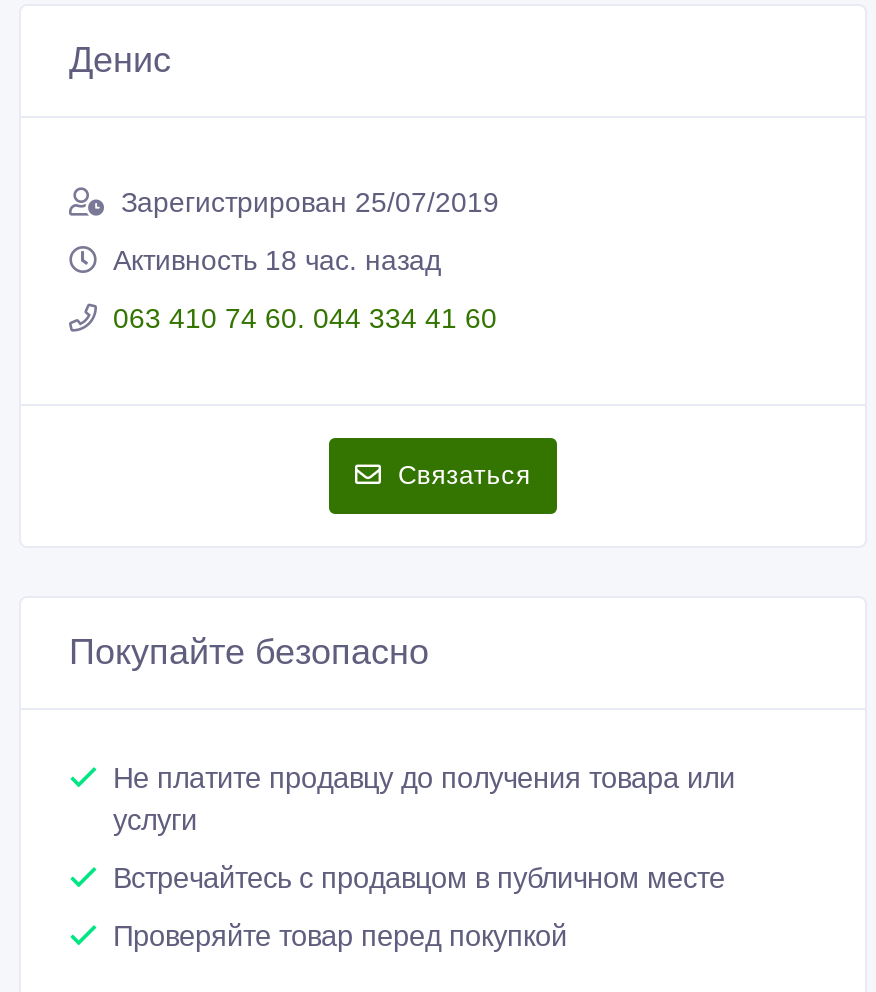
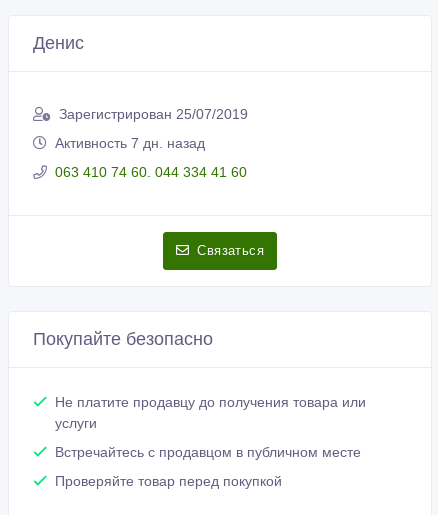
[113,243,441,275] Активность 18 час. назад -> [55,135,205,151] Активность 7 дн. назад

